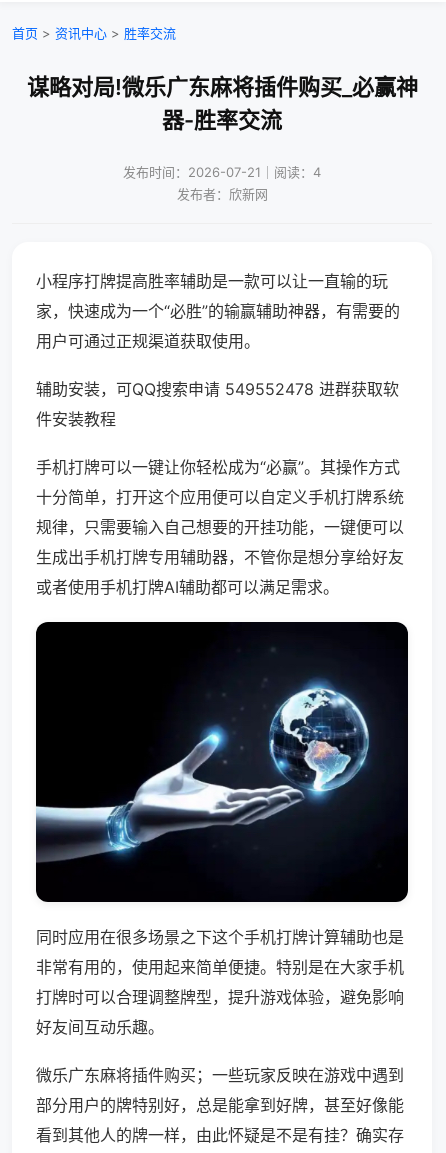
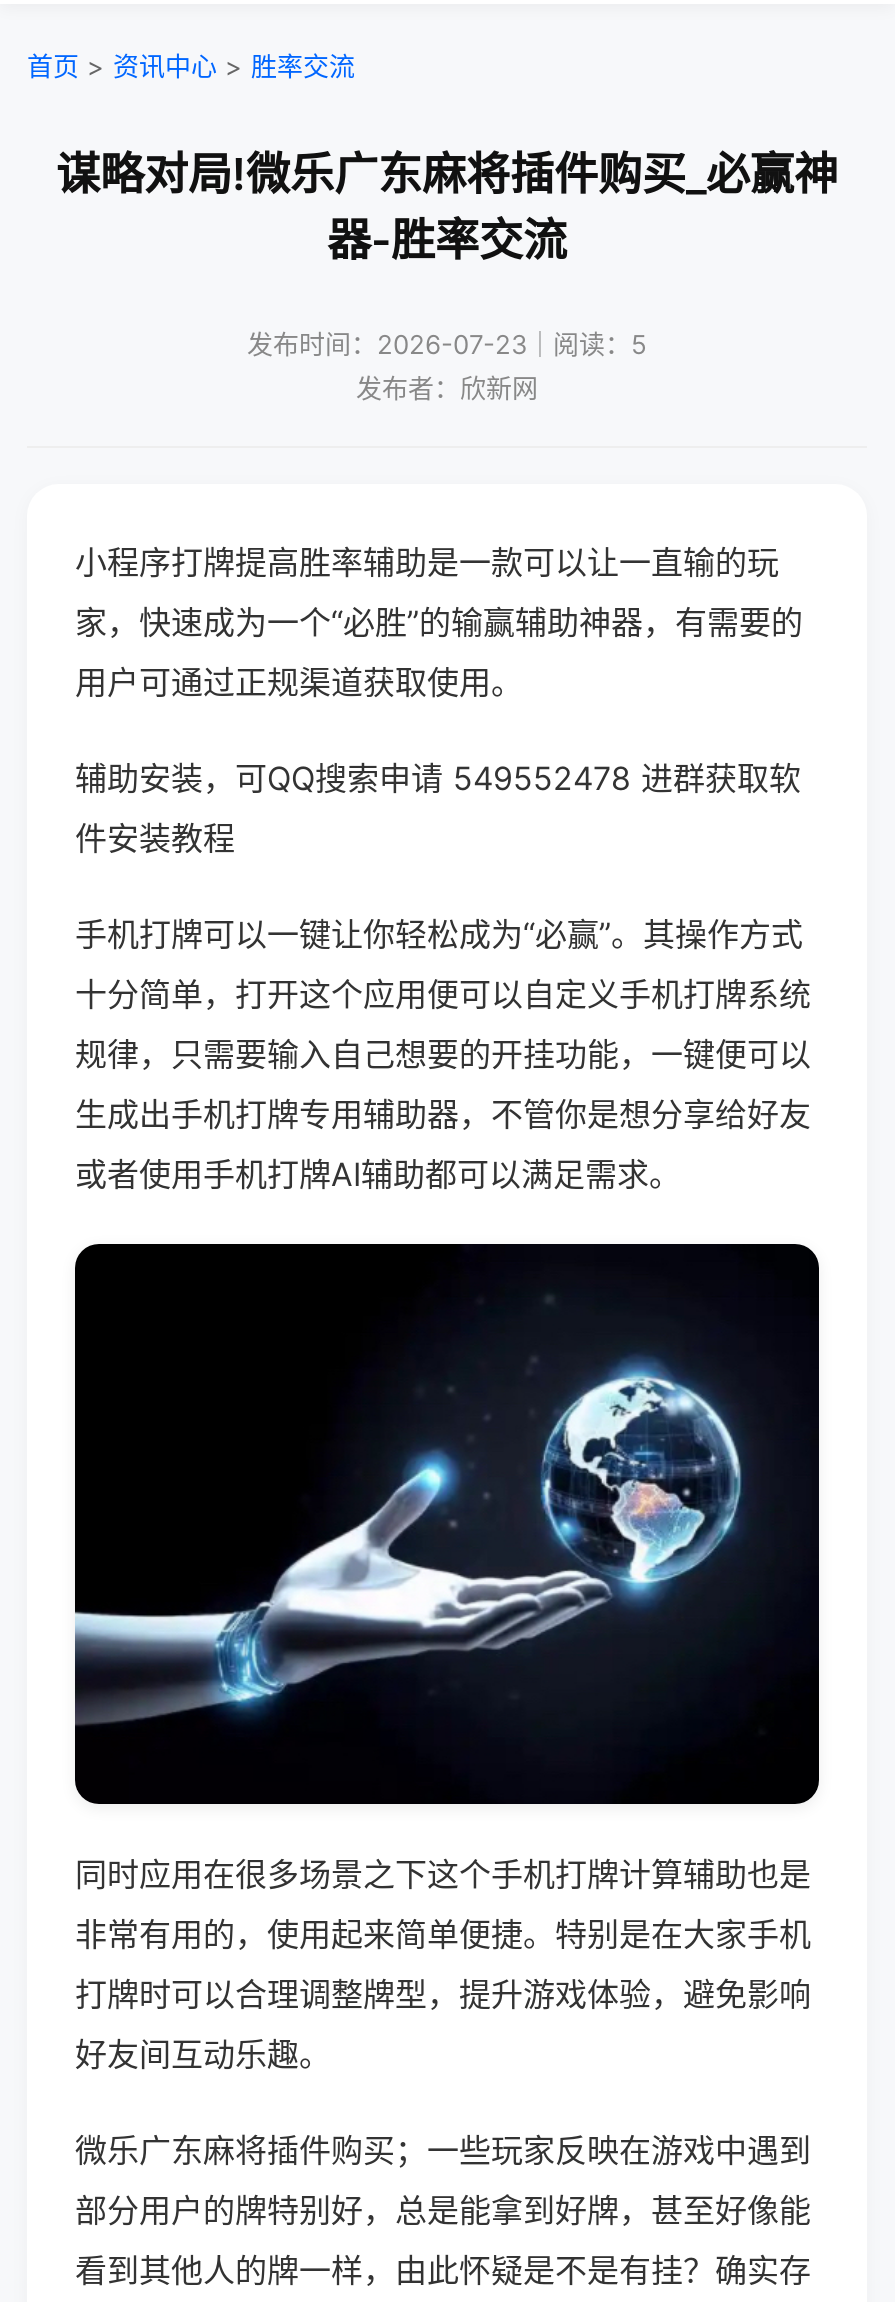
[123,164,321,180] 发布时间：2026-07-21｜阅读：4 -> [247,328,647,360] 发布时间：2026-07-23｜阅读：5

